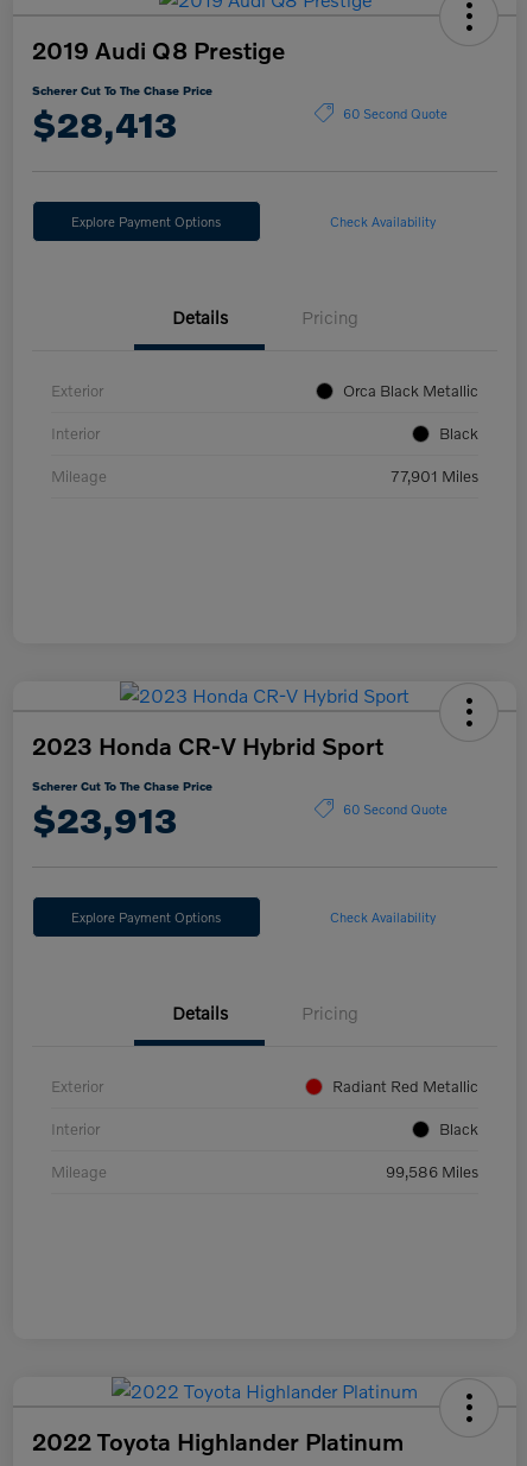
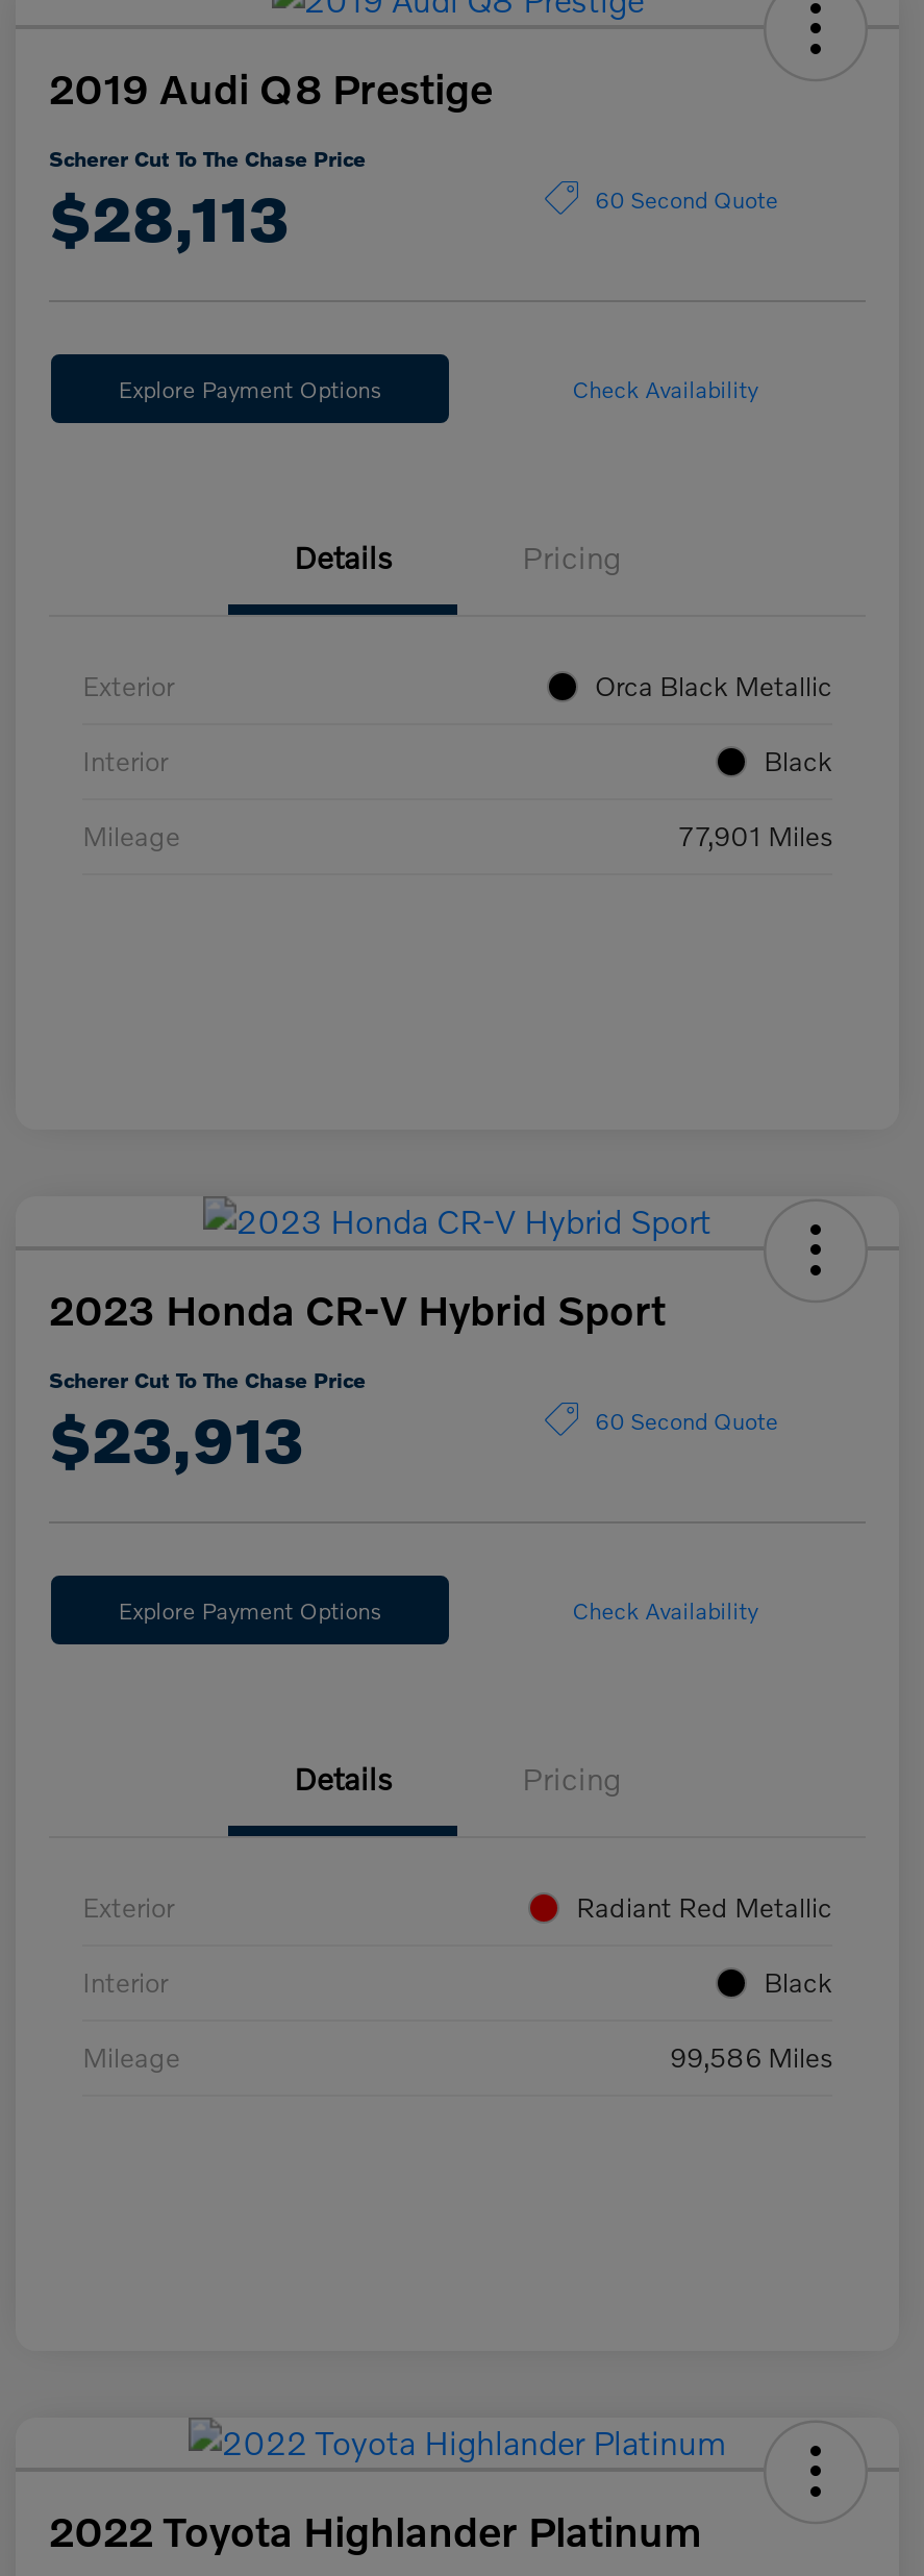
[32,104,177,145] $28,413 -> [49,182,289,255] $28,113

